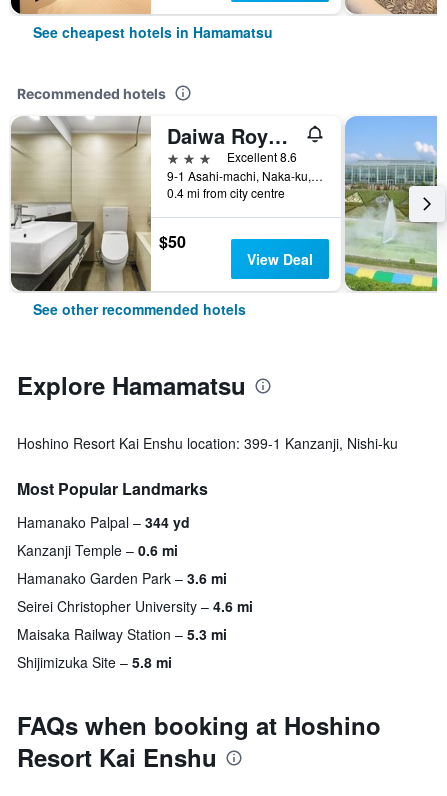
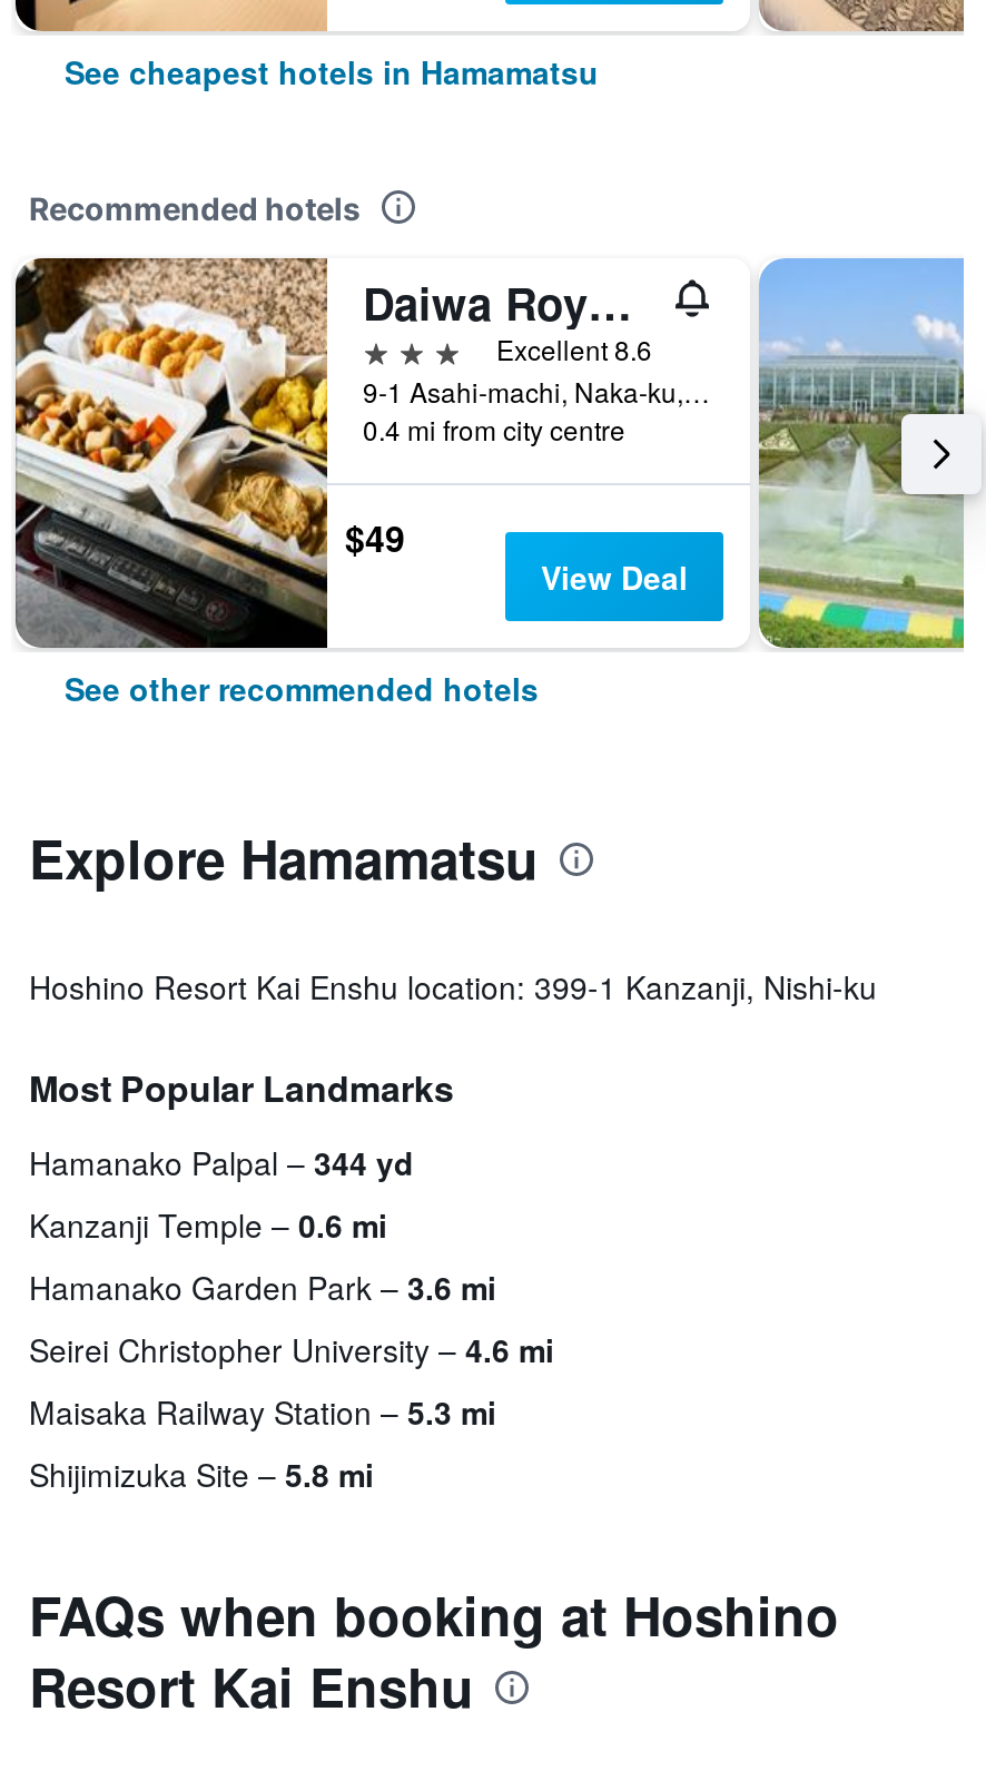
[10,116,186,292] [image] | $50 -> [13,256,405,650] [image] | $49

